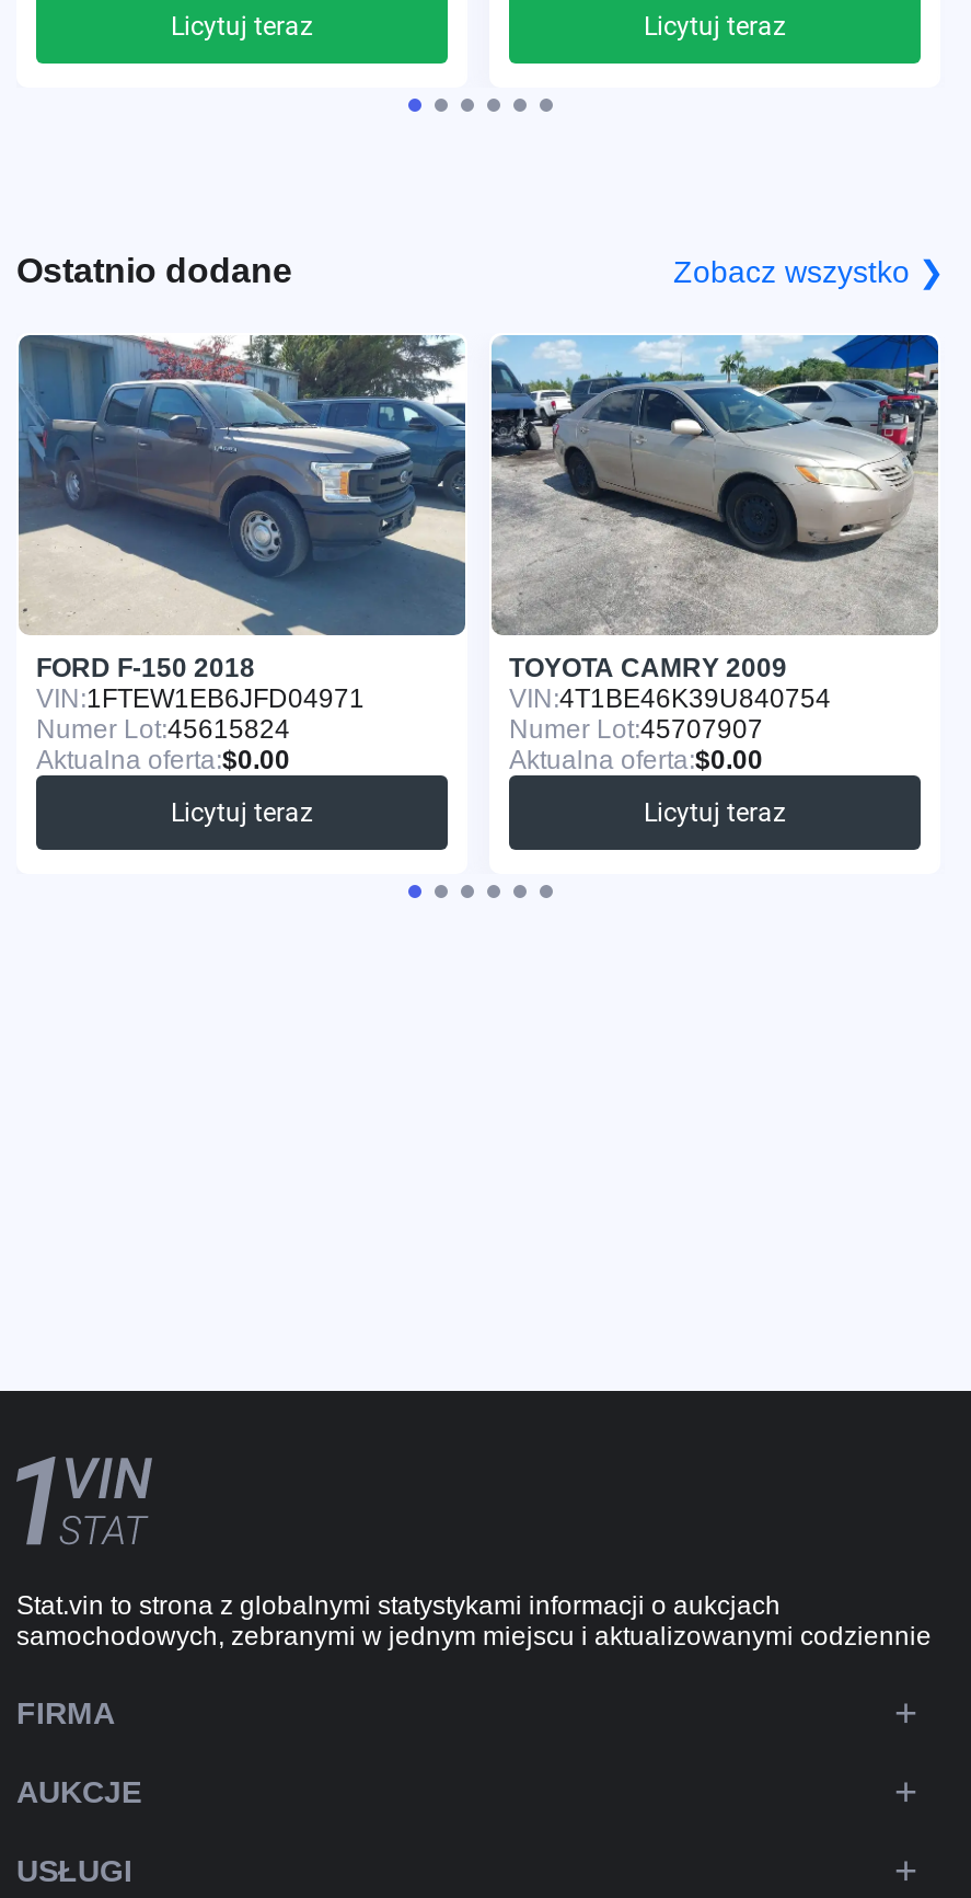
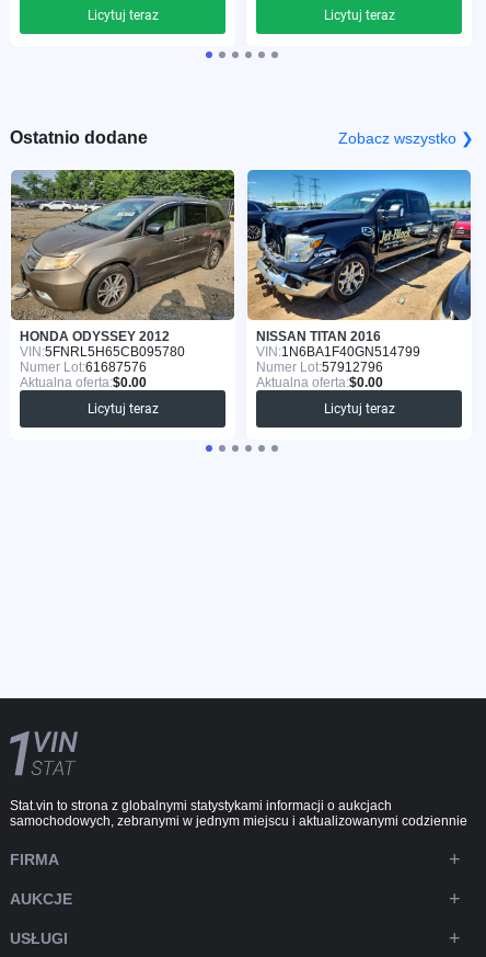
[16,335,467,744] [image] | FORD F-150 2018 | VIN: 1FTEW1EB6JFD04971 | Numer Lot:45615824 -> [10,169,235,375] [image] | HONDA ODYSSEY 2012 | VIN: 5FNRL5H65CB095780 | Numer Lot:61687576
[489,333,940,744] [image] | TOYOTA CAMRY 2009 | VIN: 4T1BE46K39U840754 | Numer Lot:45707907 -> [246,169,472,375] [image] | NISSAN TITAN 2016 | VIN: 1N6BA1F40GN514799 | Numer Lot:57912796

